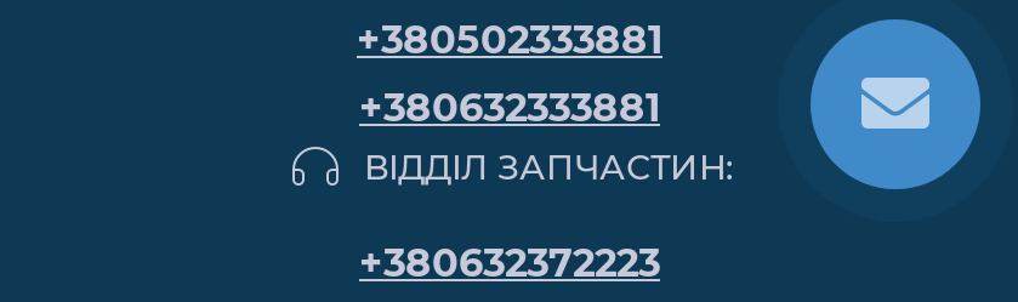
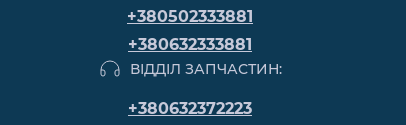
[808,17,983,192] [image] -> none

